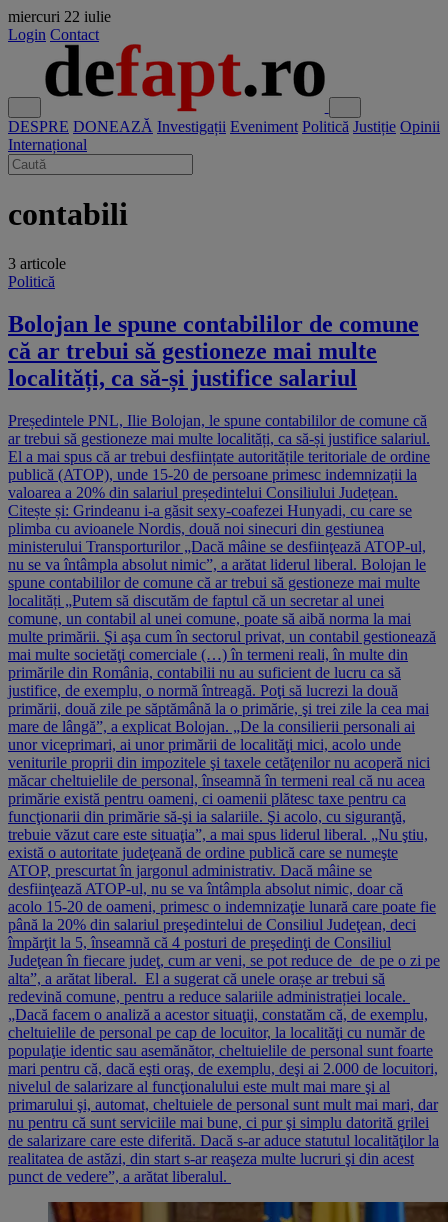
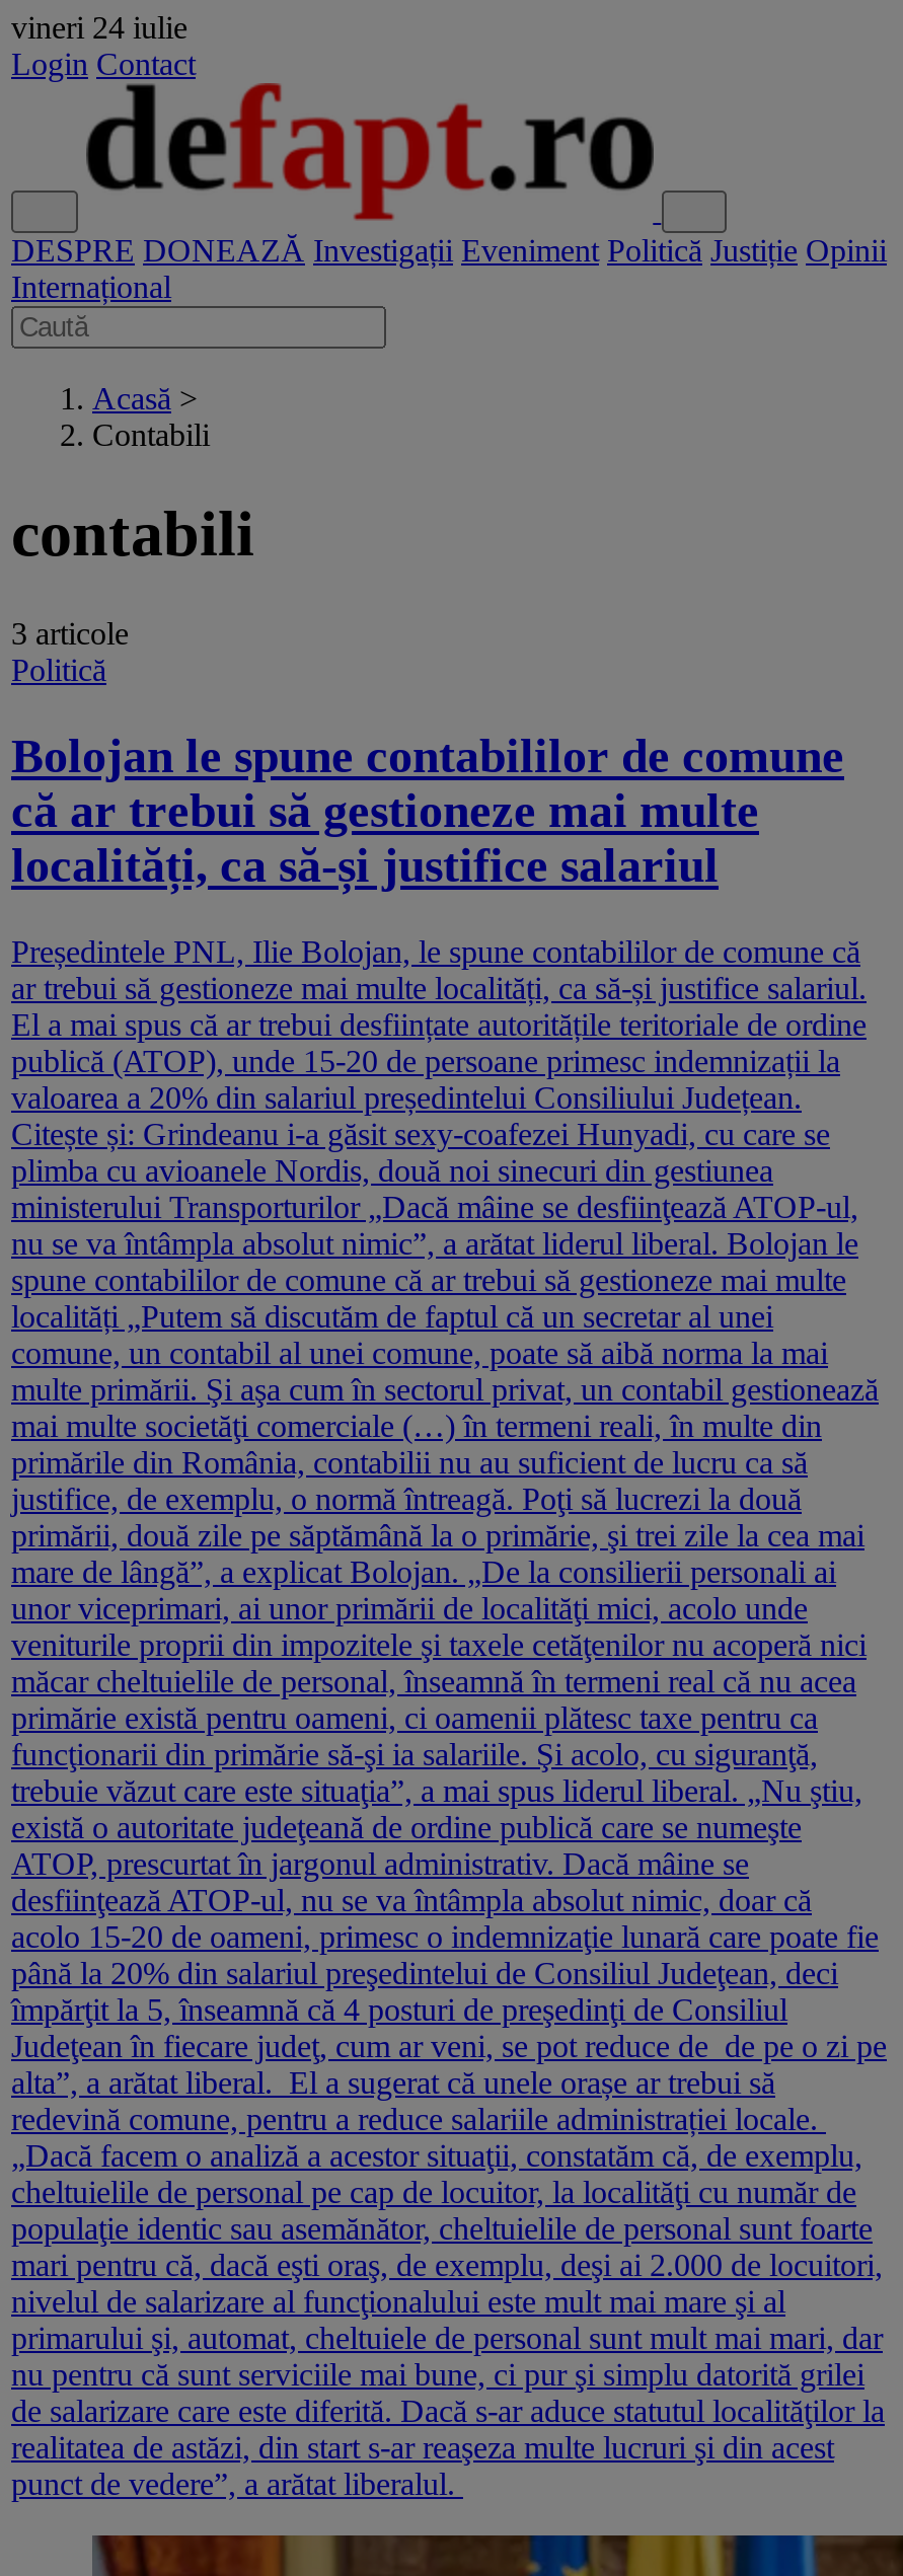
[8,8,111,25] miercuri 22 iulie -> [11,10,187,45] vineri 24 iulie
none -> [92,381,210,452] Acasă > | Contabili

